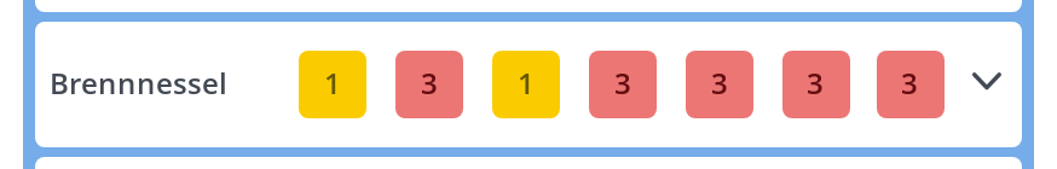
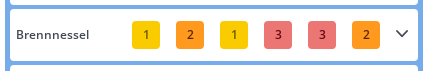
[421,63,438,104] 3 -> [186,26,193,43] 2
[807,63,918,104] 3 | 3 -> [362,26,369,43] 2

